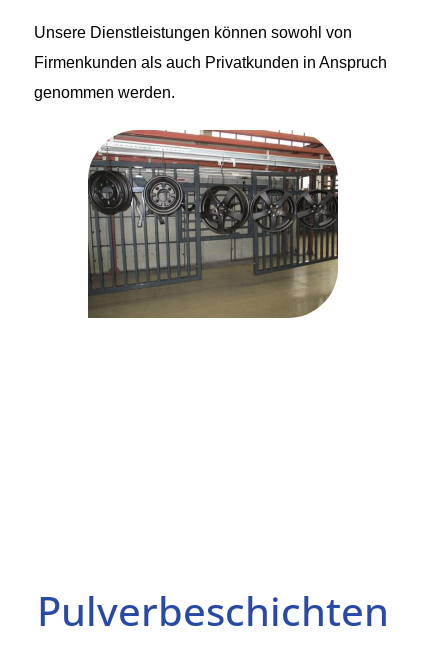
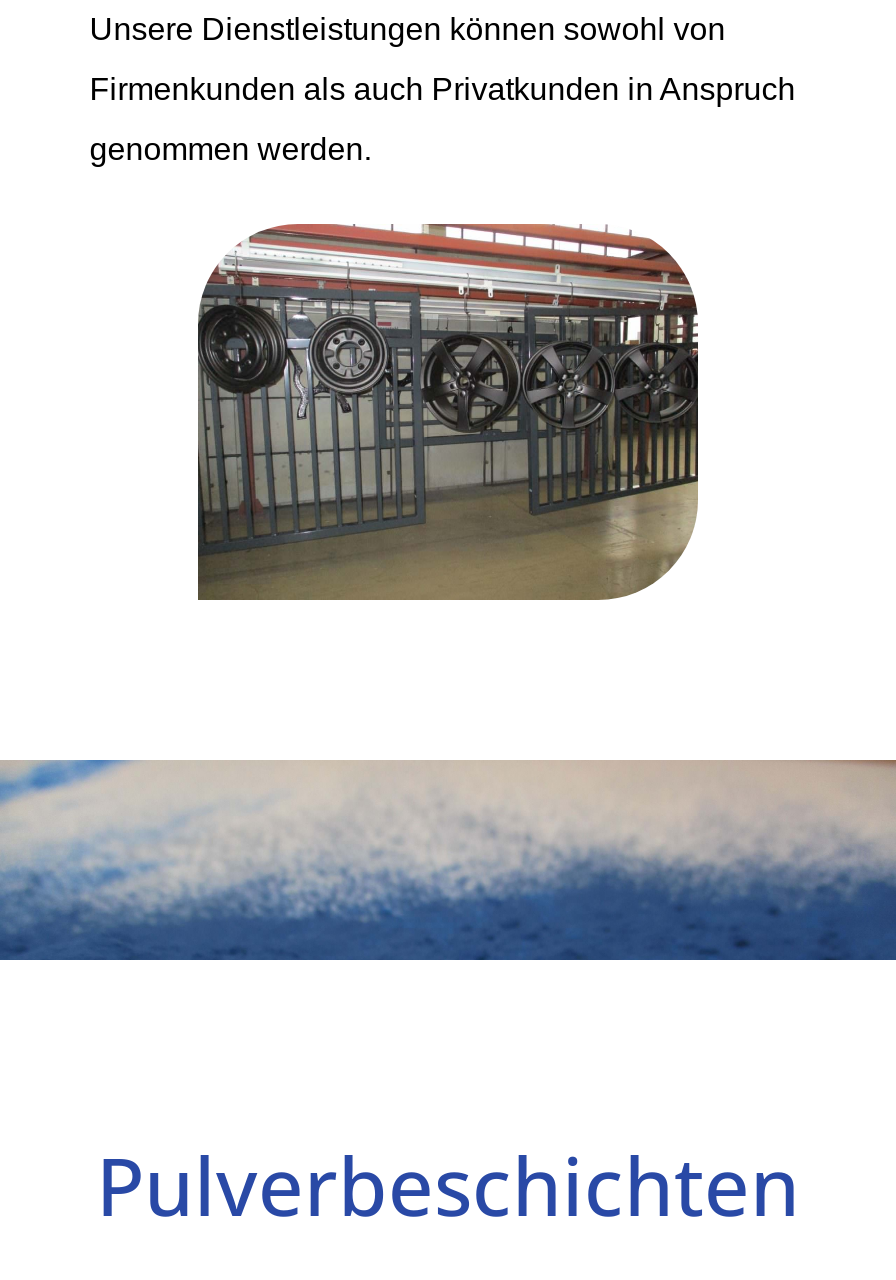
none -> [6,758,890,962] [image]

